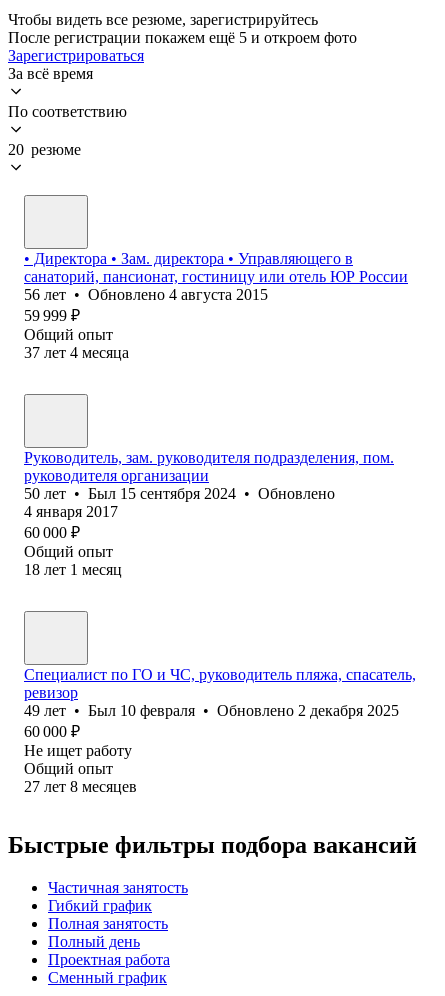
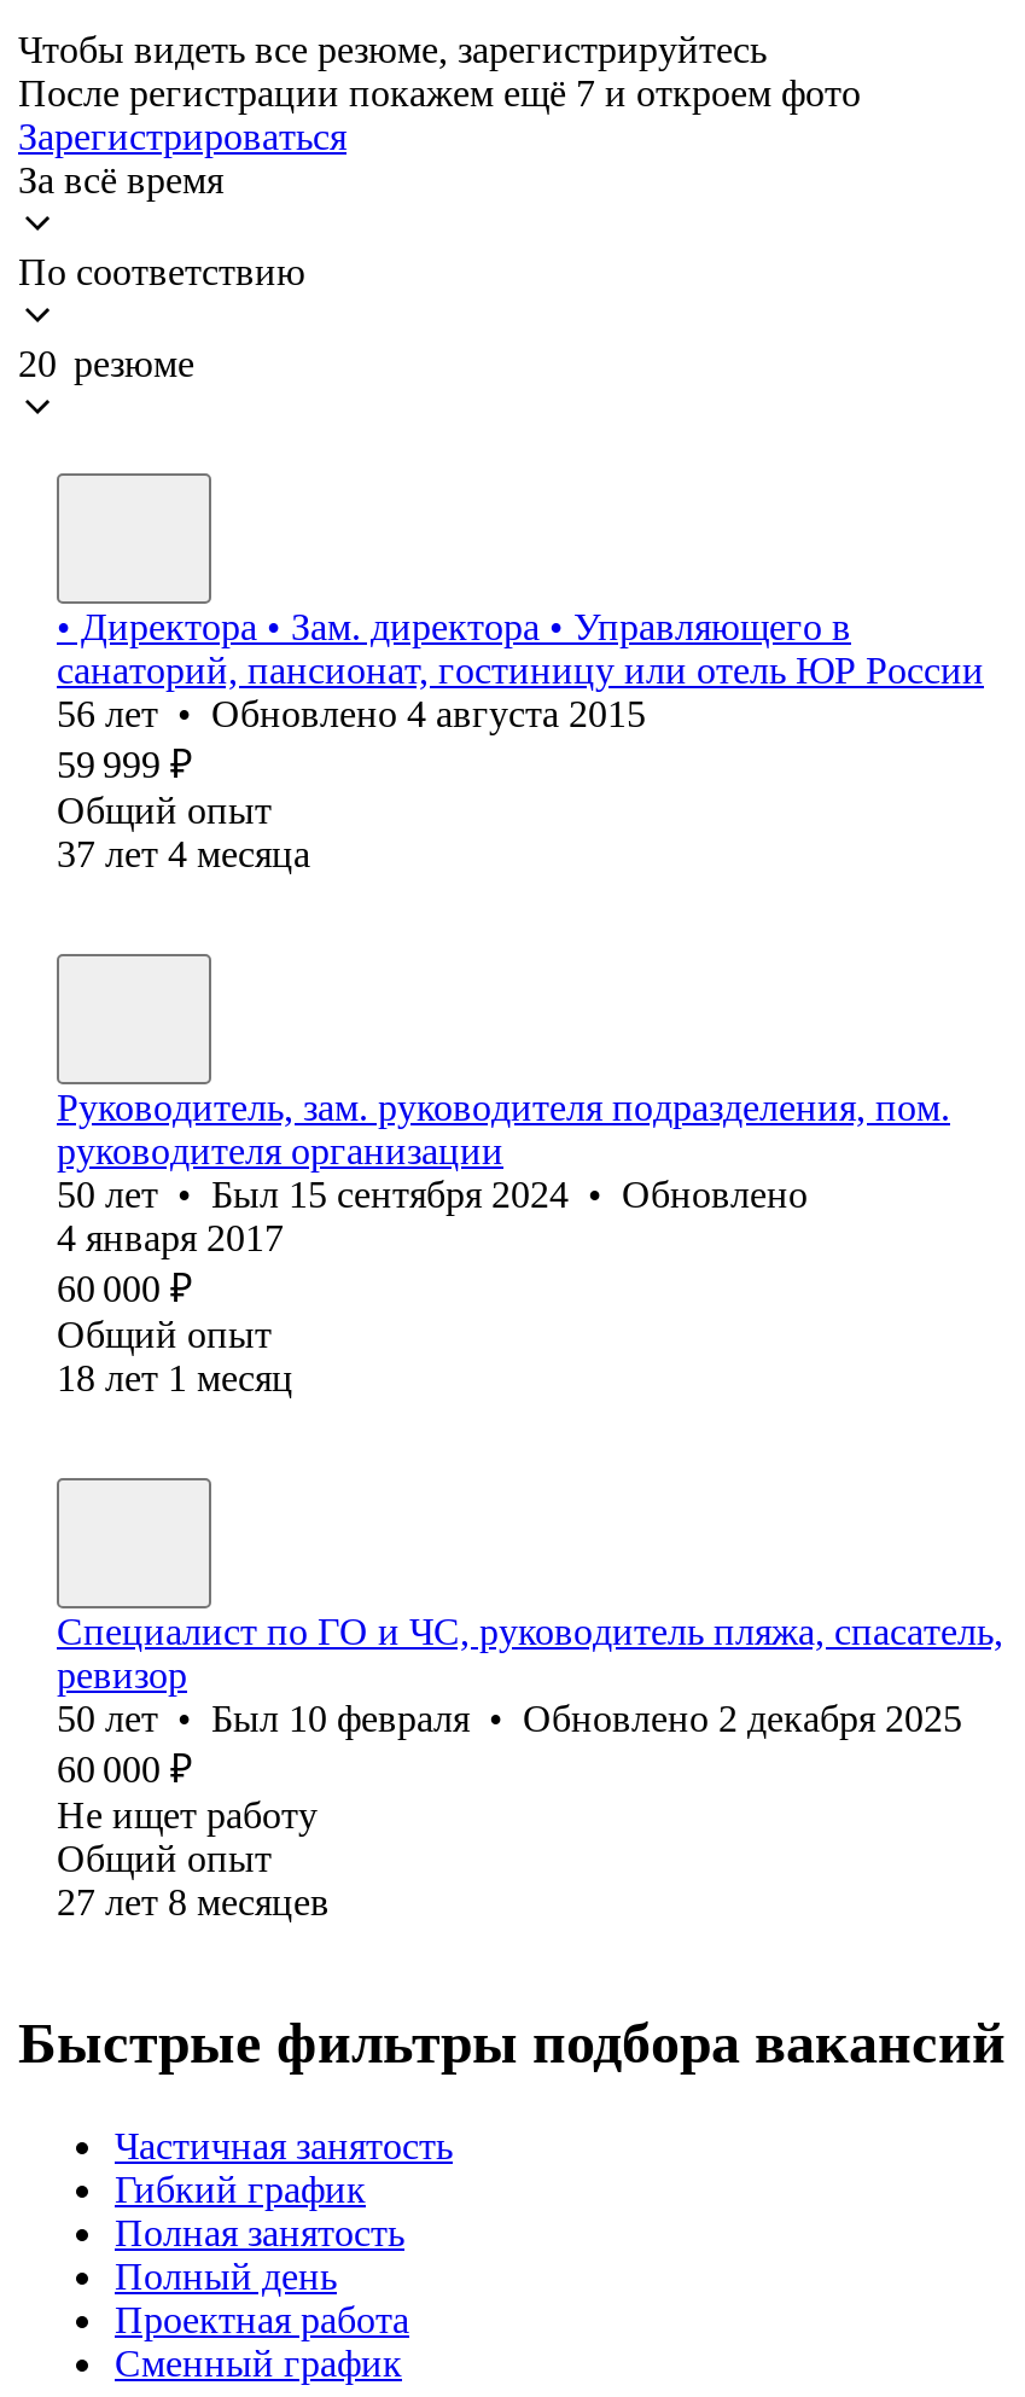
[8,29,357,46] После регистрации покажем ещё 5 и откроем фото -> [18,72,861,113] После регистрации покажем ещё 7 и откроем фото
[24,702,399,719] 49 лет • Был 10 февраля • Обновлено 2 декабря 2025 -> [57,1698,962,1739] 50 лет • Был 10 февраля • Обновлено 2 декабря 2025

